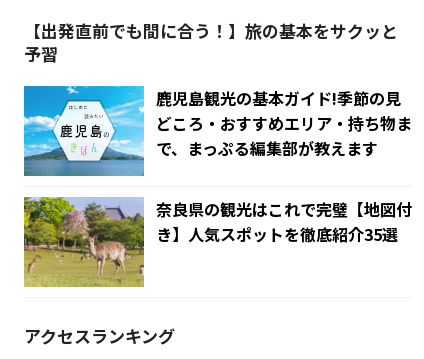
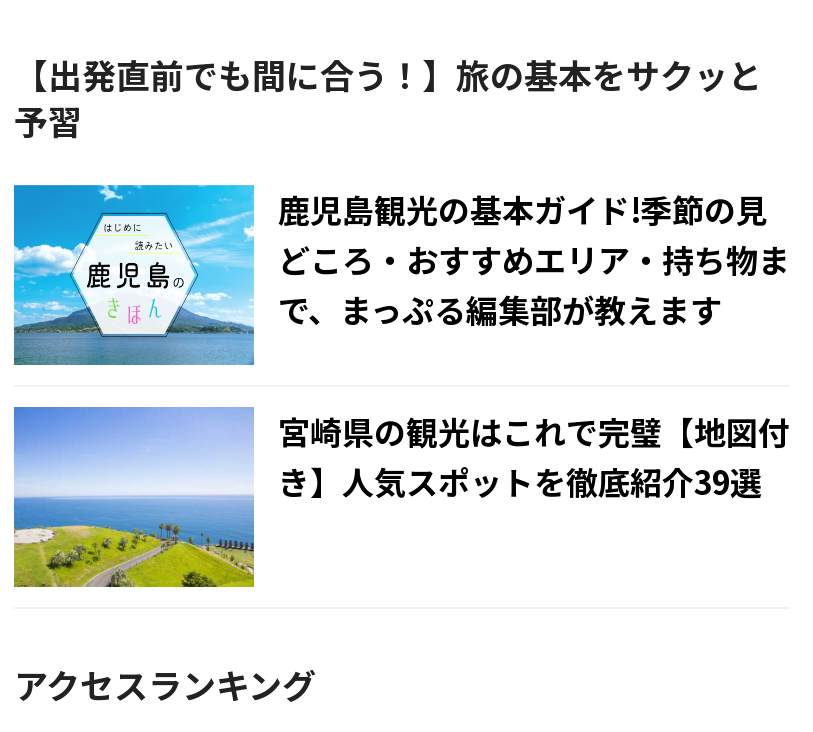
[23,196,412,288] [image] | 奈良県の観光はこれで完璧【地図付 -> [12,405,790,589] [image] | 宮崎県の観光はこれで完璧【地図付
[156,222,398,246] き】人気スポットを徹底紹介35選 -> [278,457,762,505] き】人気スポットを徹底紹介39選

